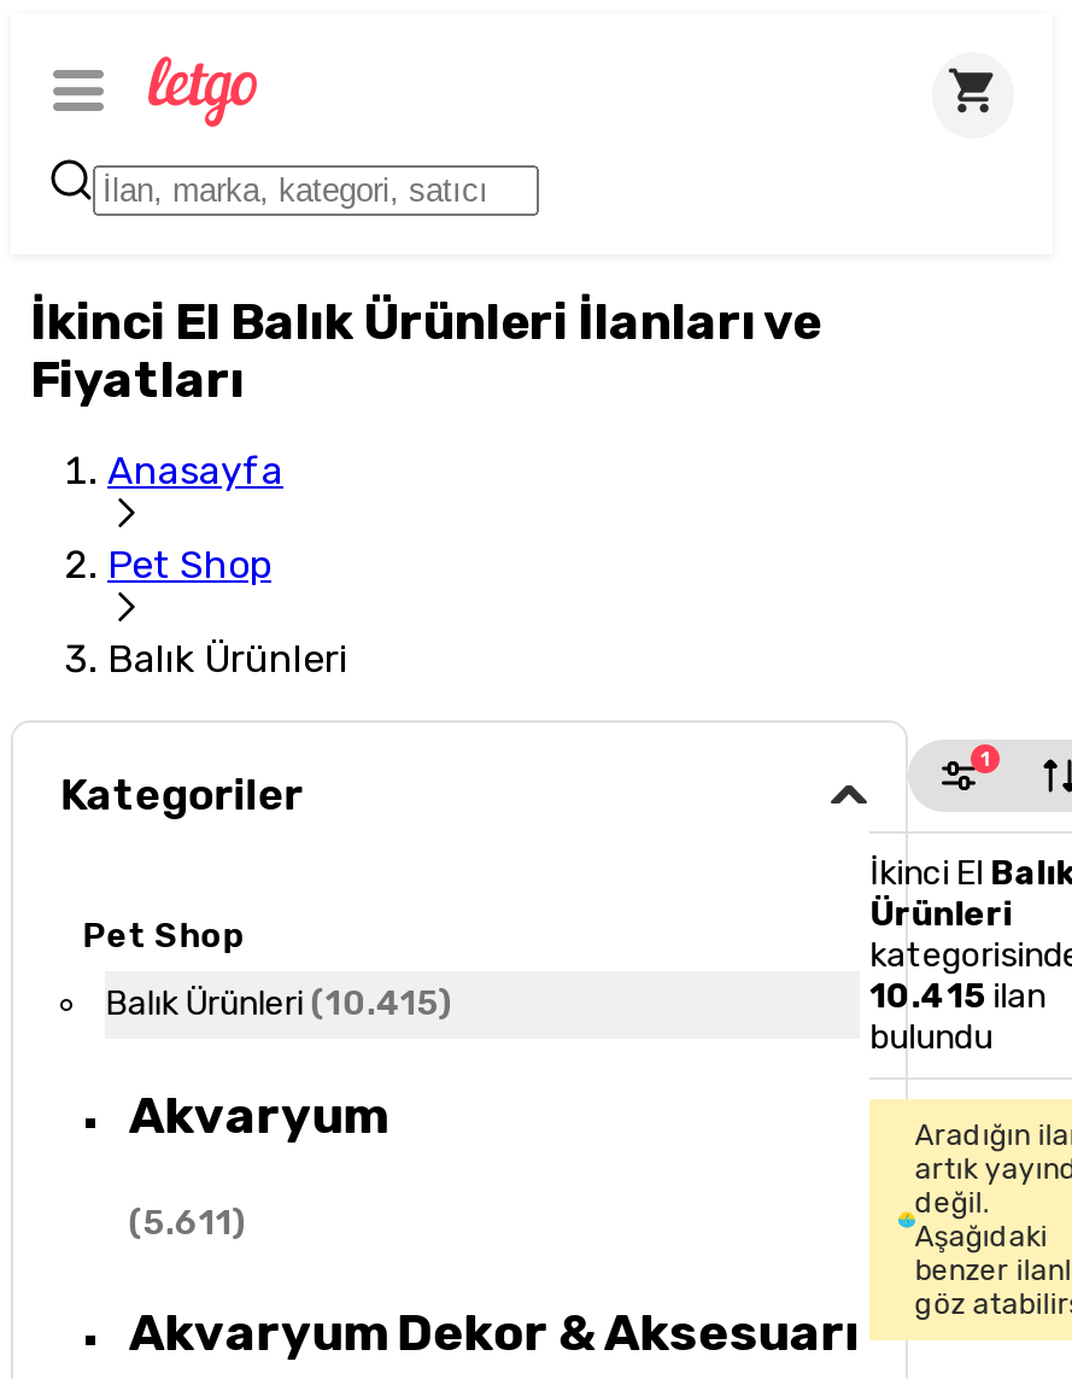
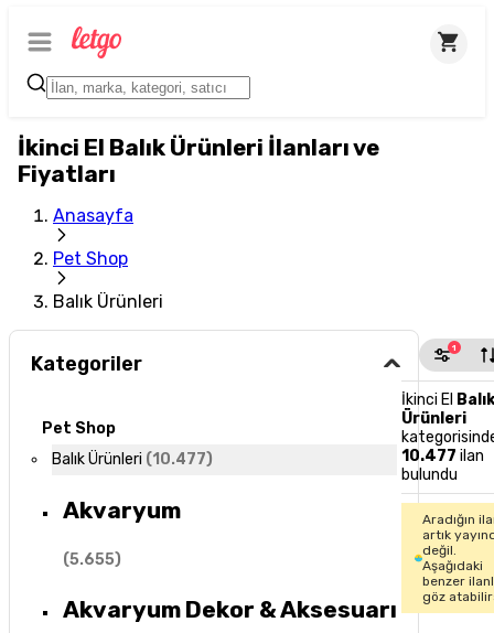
[106,984,453,1025] Balık Ürünleri (10.415) -> [52,450,213,469] Balık Ürünleri (10.477)
[870,976,1046,1017] 10.415 ilan -> [401,447,484,465] 10.477 ilan
[129,1203,247,1244] (5.611) -> [63,550,121,569] (5.655)

